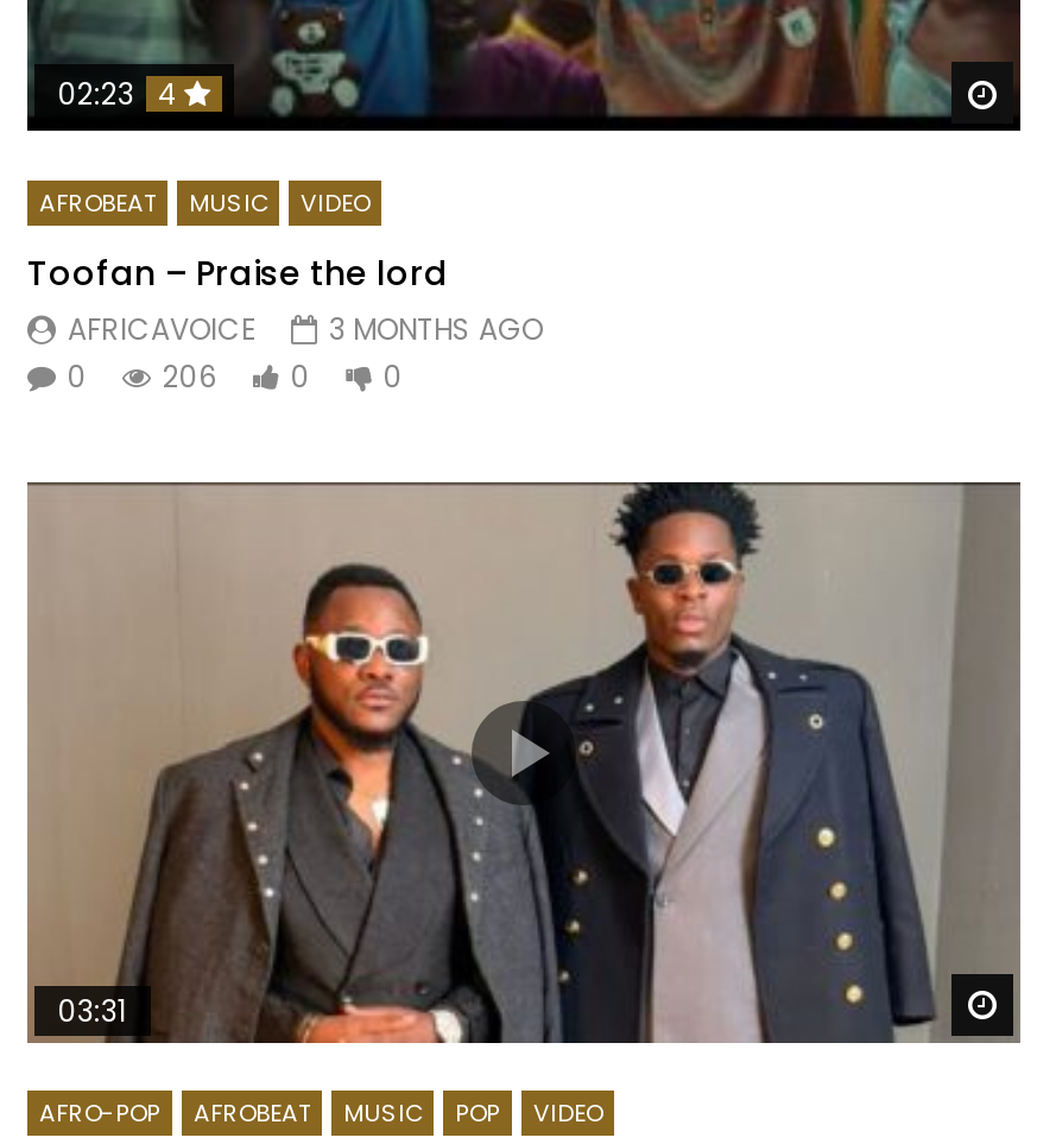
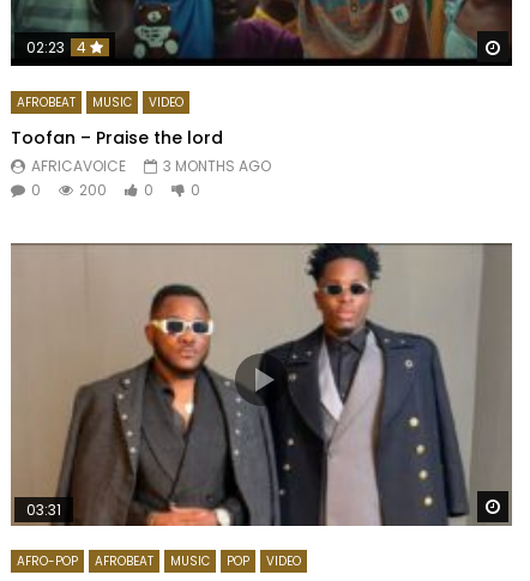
[68,356,403,397] 0 206 0 0 -> [31,180,200,200] 0 200 0 0

